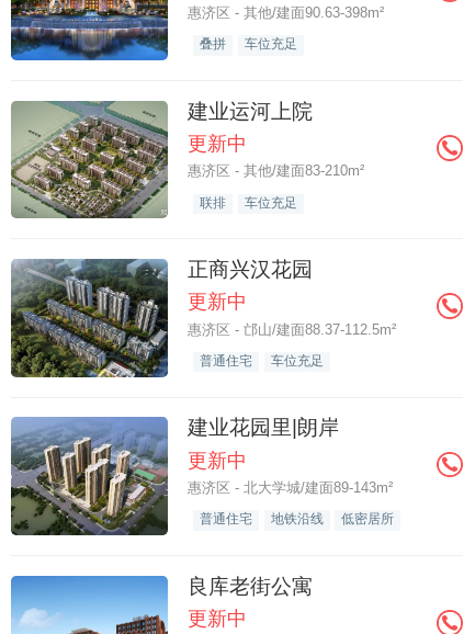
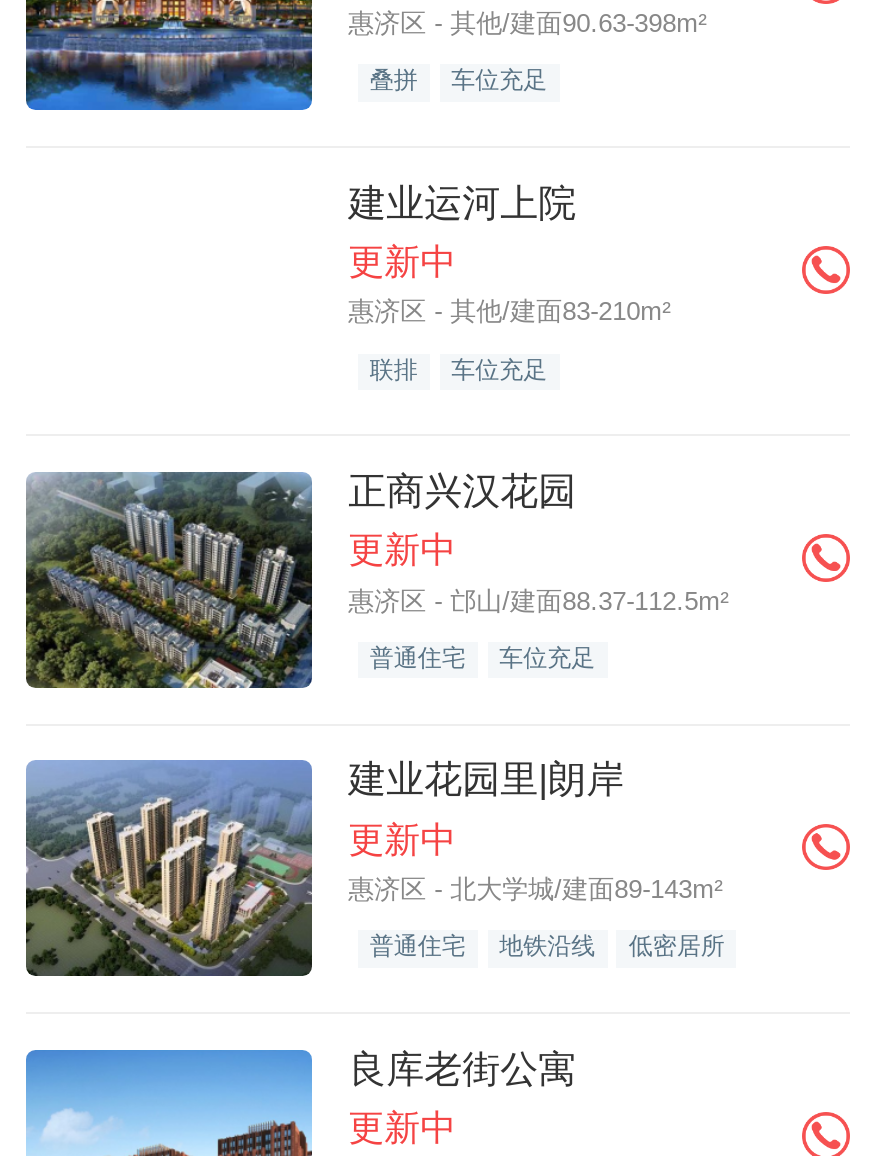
[10,100,169,219] [image] -> none

